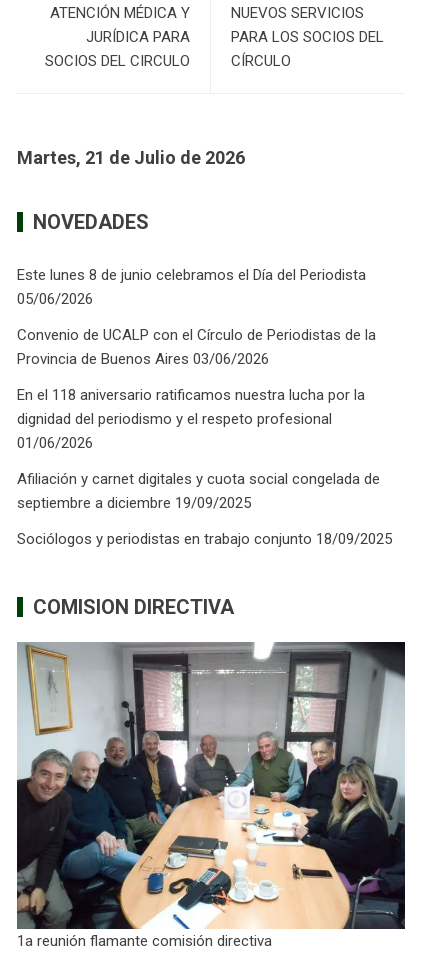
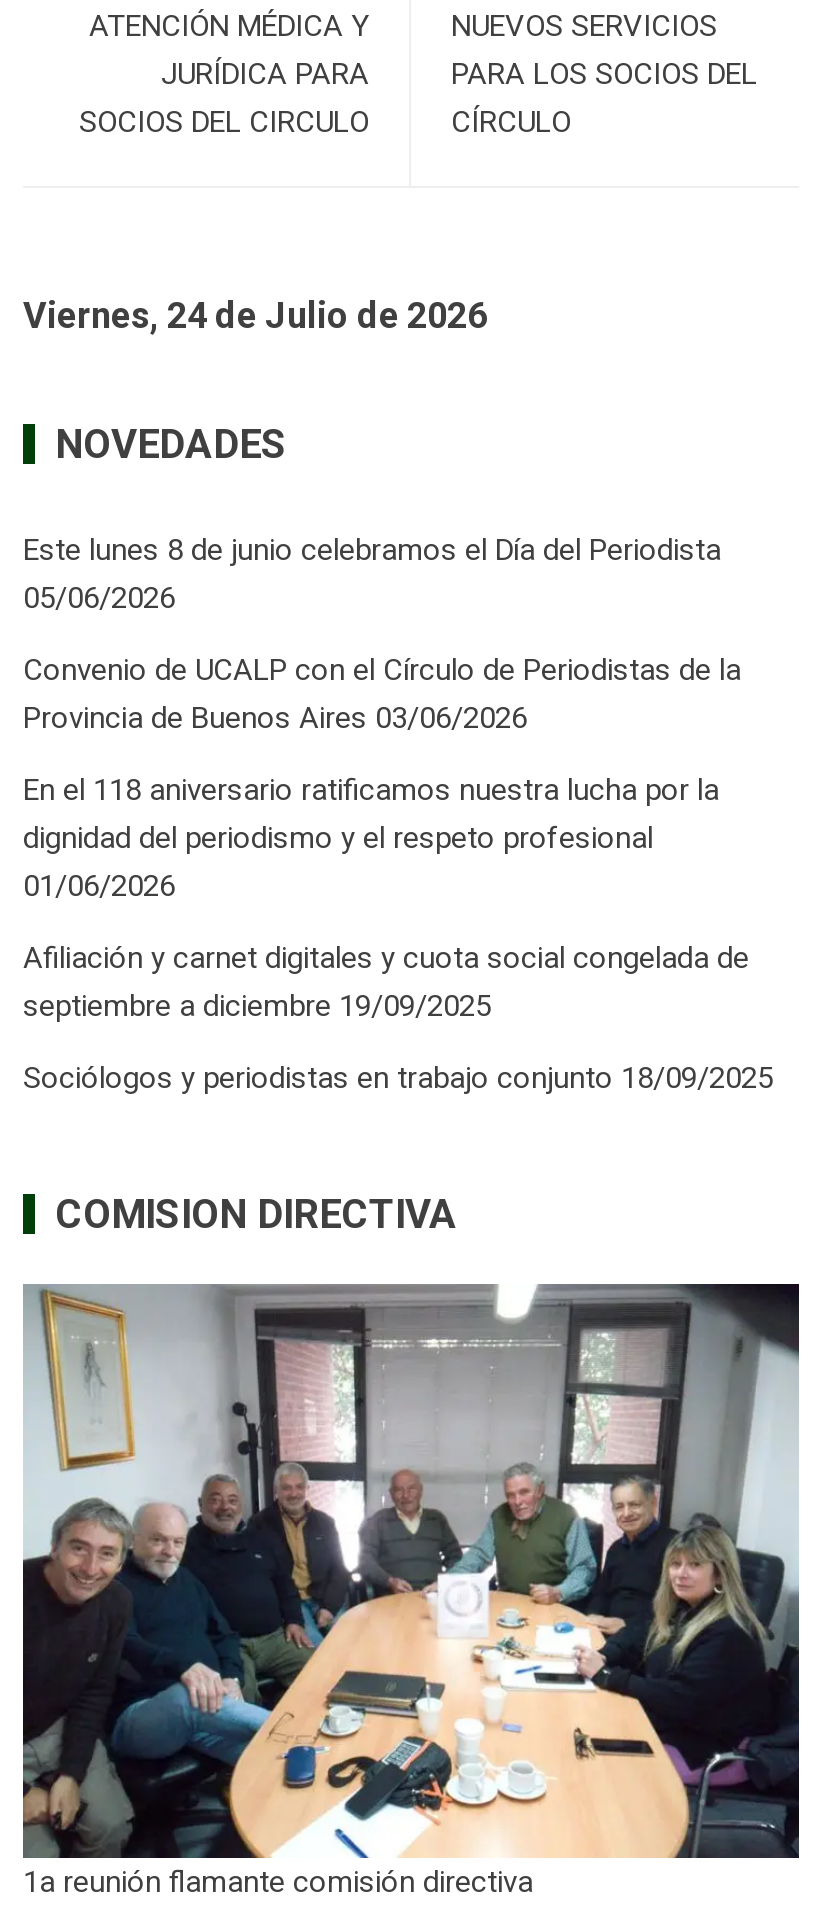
[17,147,245,168] Martes, 21 de Julio de 2026 -> [23,294,487,336] Viernes, 24 de Julio de 2026

